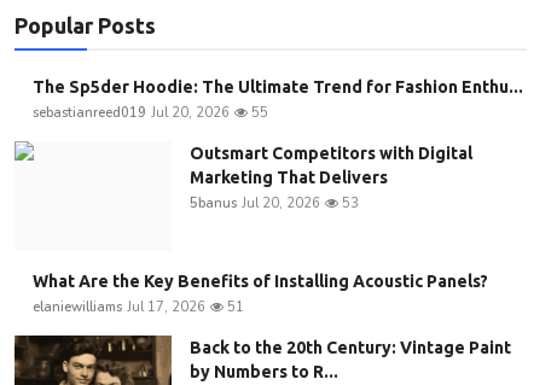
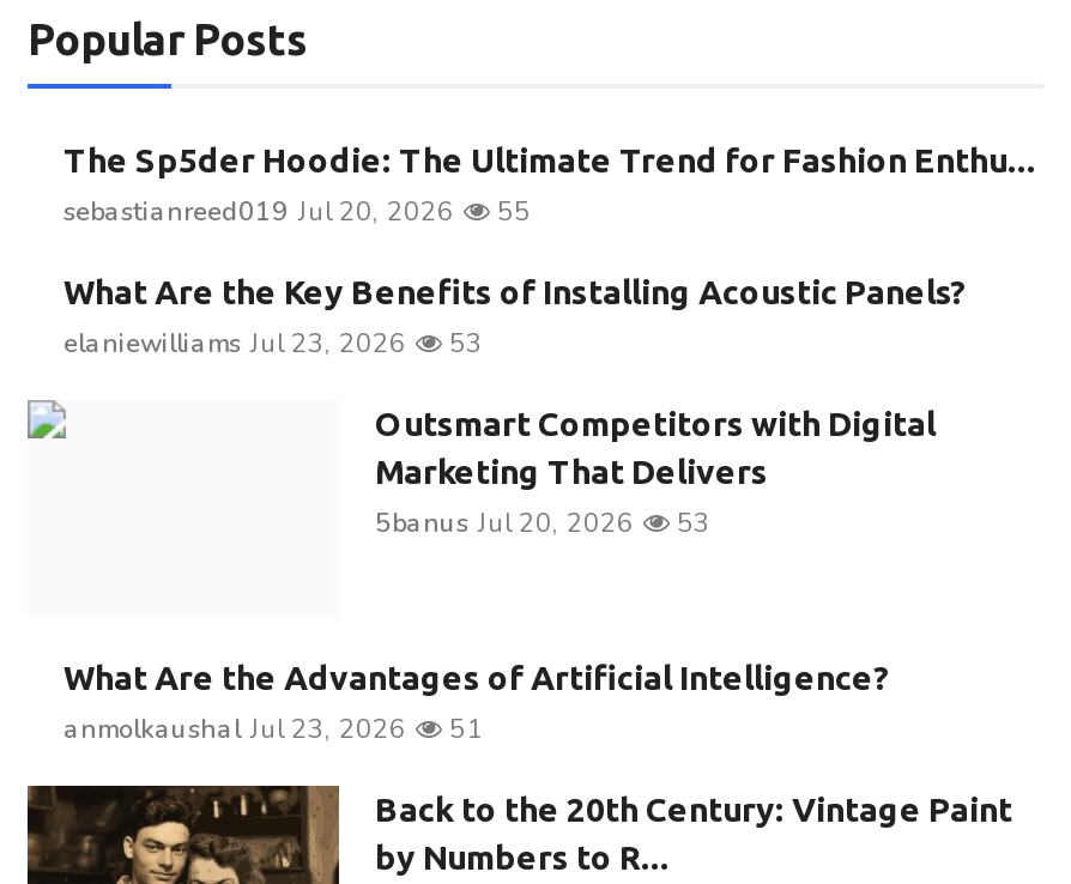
none -> [63,325,483,361] elaniewilliams Jul 23, 2026 | 53
moved [33,271,488,291] -> [63,273,967,311]: What Are the Key Benefits of Installing Acoustic Panels?
[33,298,205,316] elaniewilliams Jul 17, 2026 -> [63,658,890,747] What Are the Advantages of Artificial Intelligence? | anmolkaushal Jul 23, 2026

